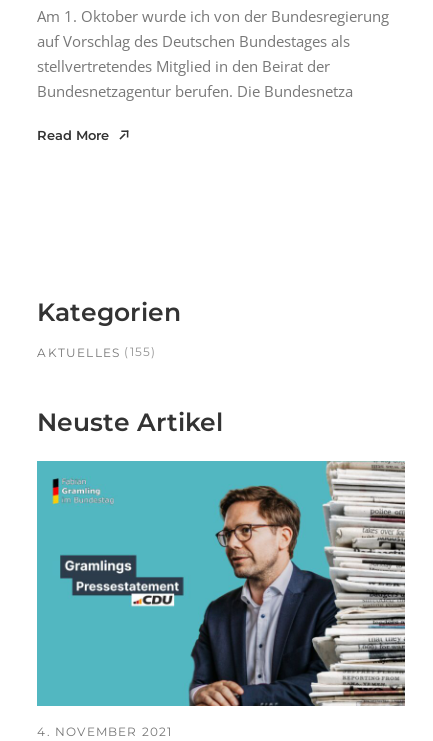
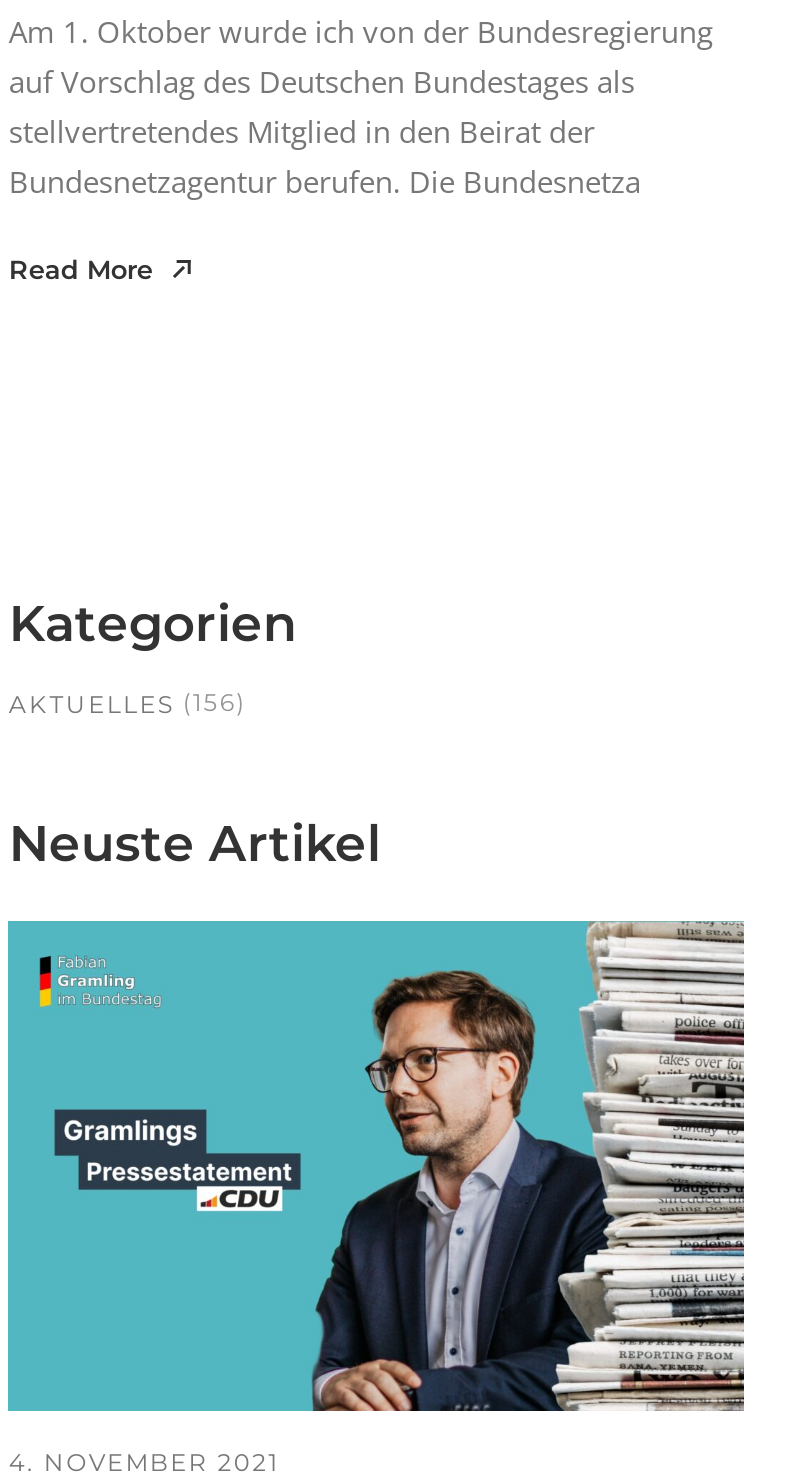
[37,344,156,360] AKTUELLES (155) -> [9,687,247,719] AKTUELLES (156)

